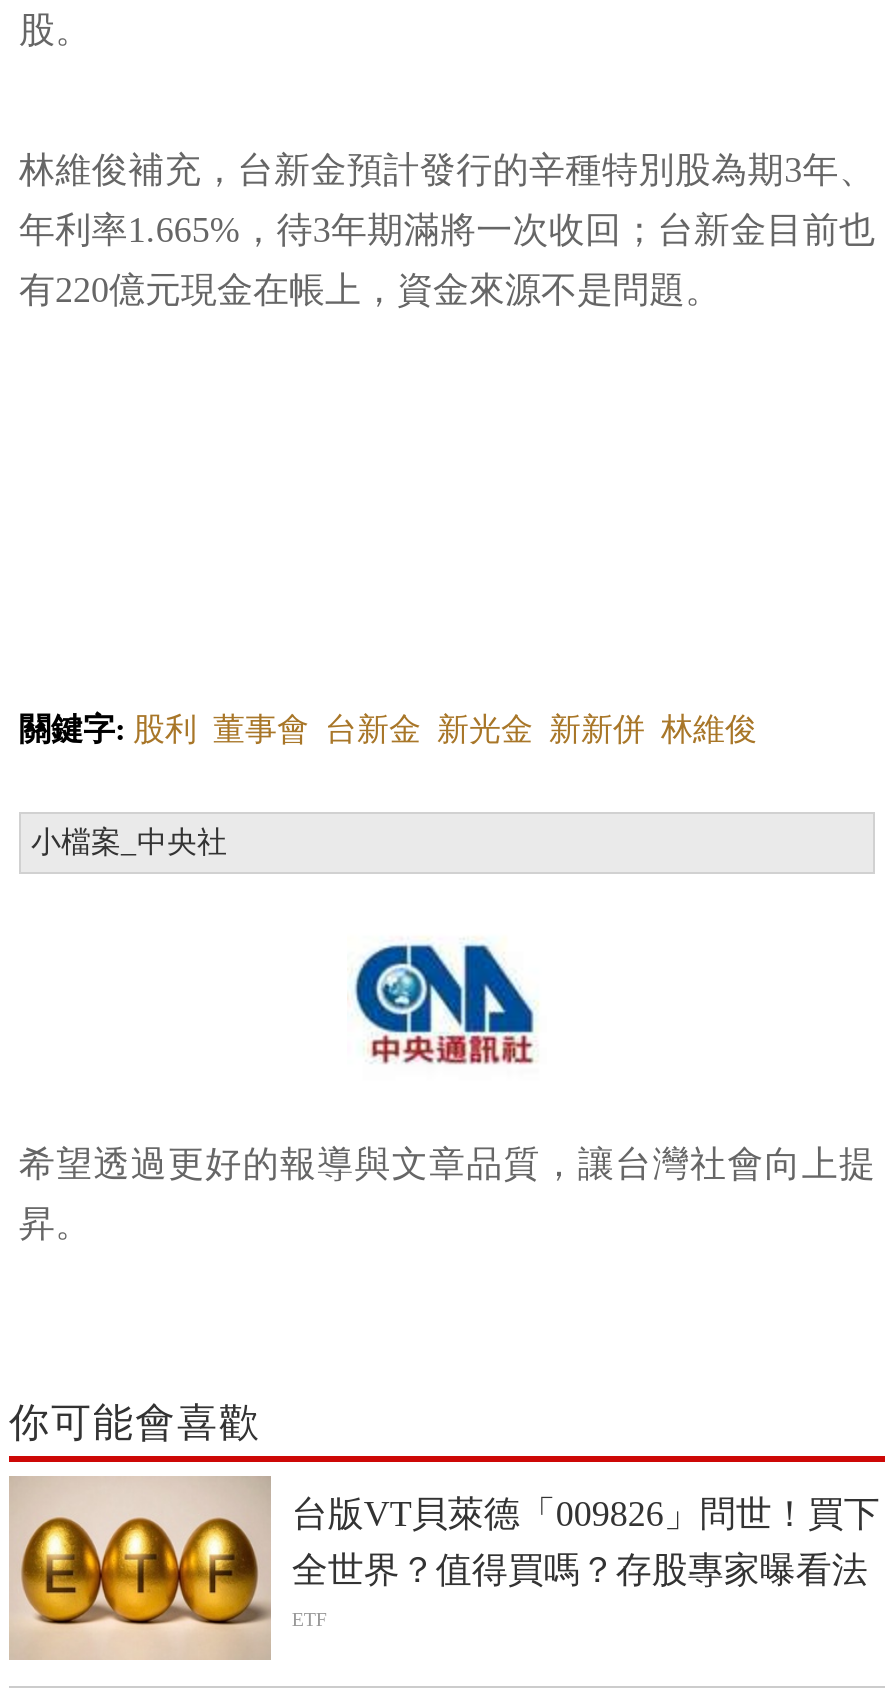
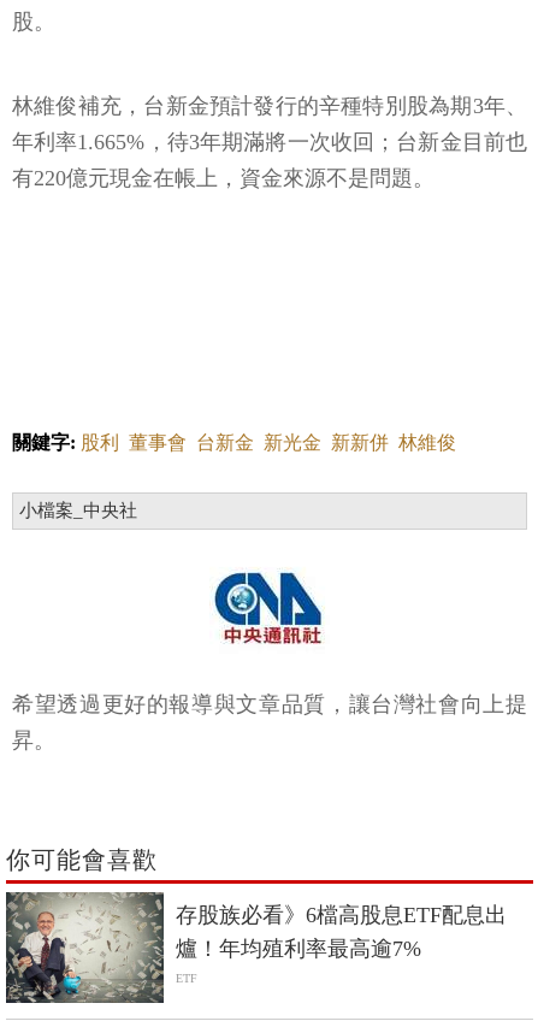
[9,1476,880,1660] [image] | 台版VT貝萊德「009826」問世！買下 | 全世界？值得買嗎？存股專家曝看法 -> [5,892,507,1004] [image] | 存股族必看》6檔高股息ETF配息出 | 爐！年均殖利率最高逾7%

